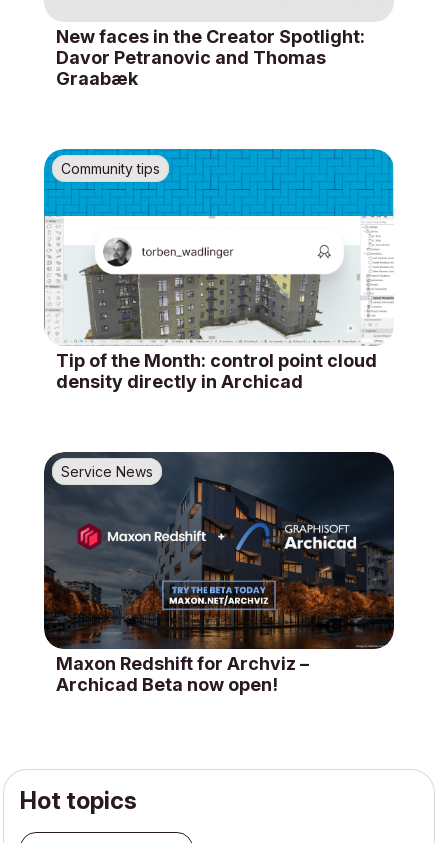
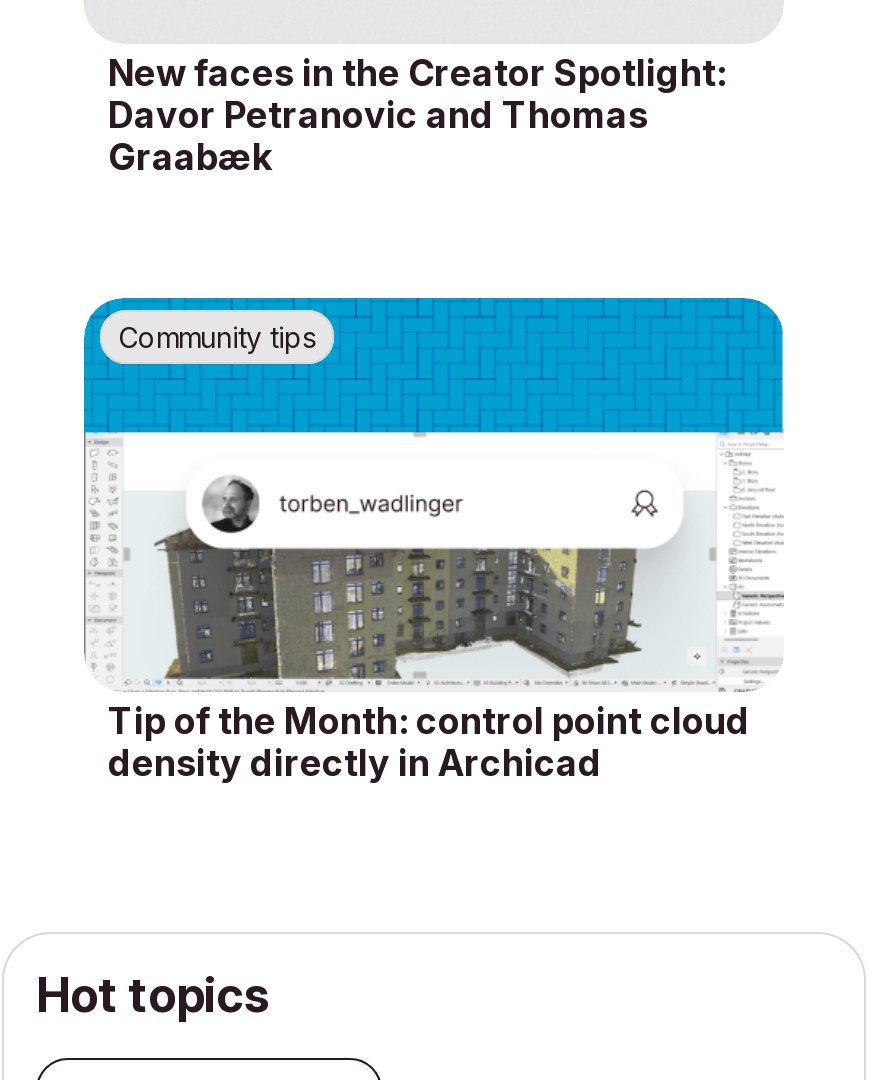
[43,451,395,650] [image] | Service News -> none
[56,653,309,695] Maxon Redshift for Archviz – | Archicad Beta now open! -> none

